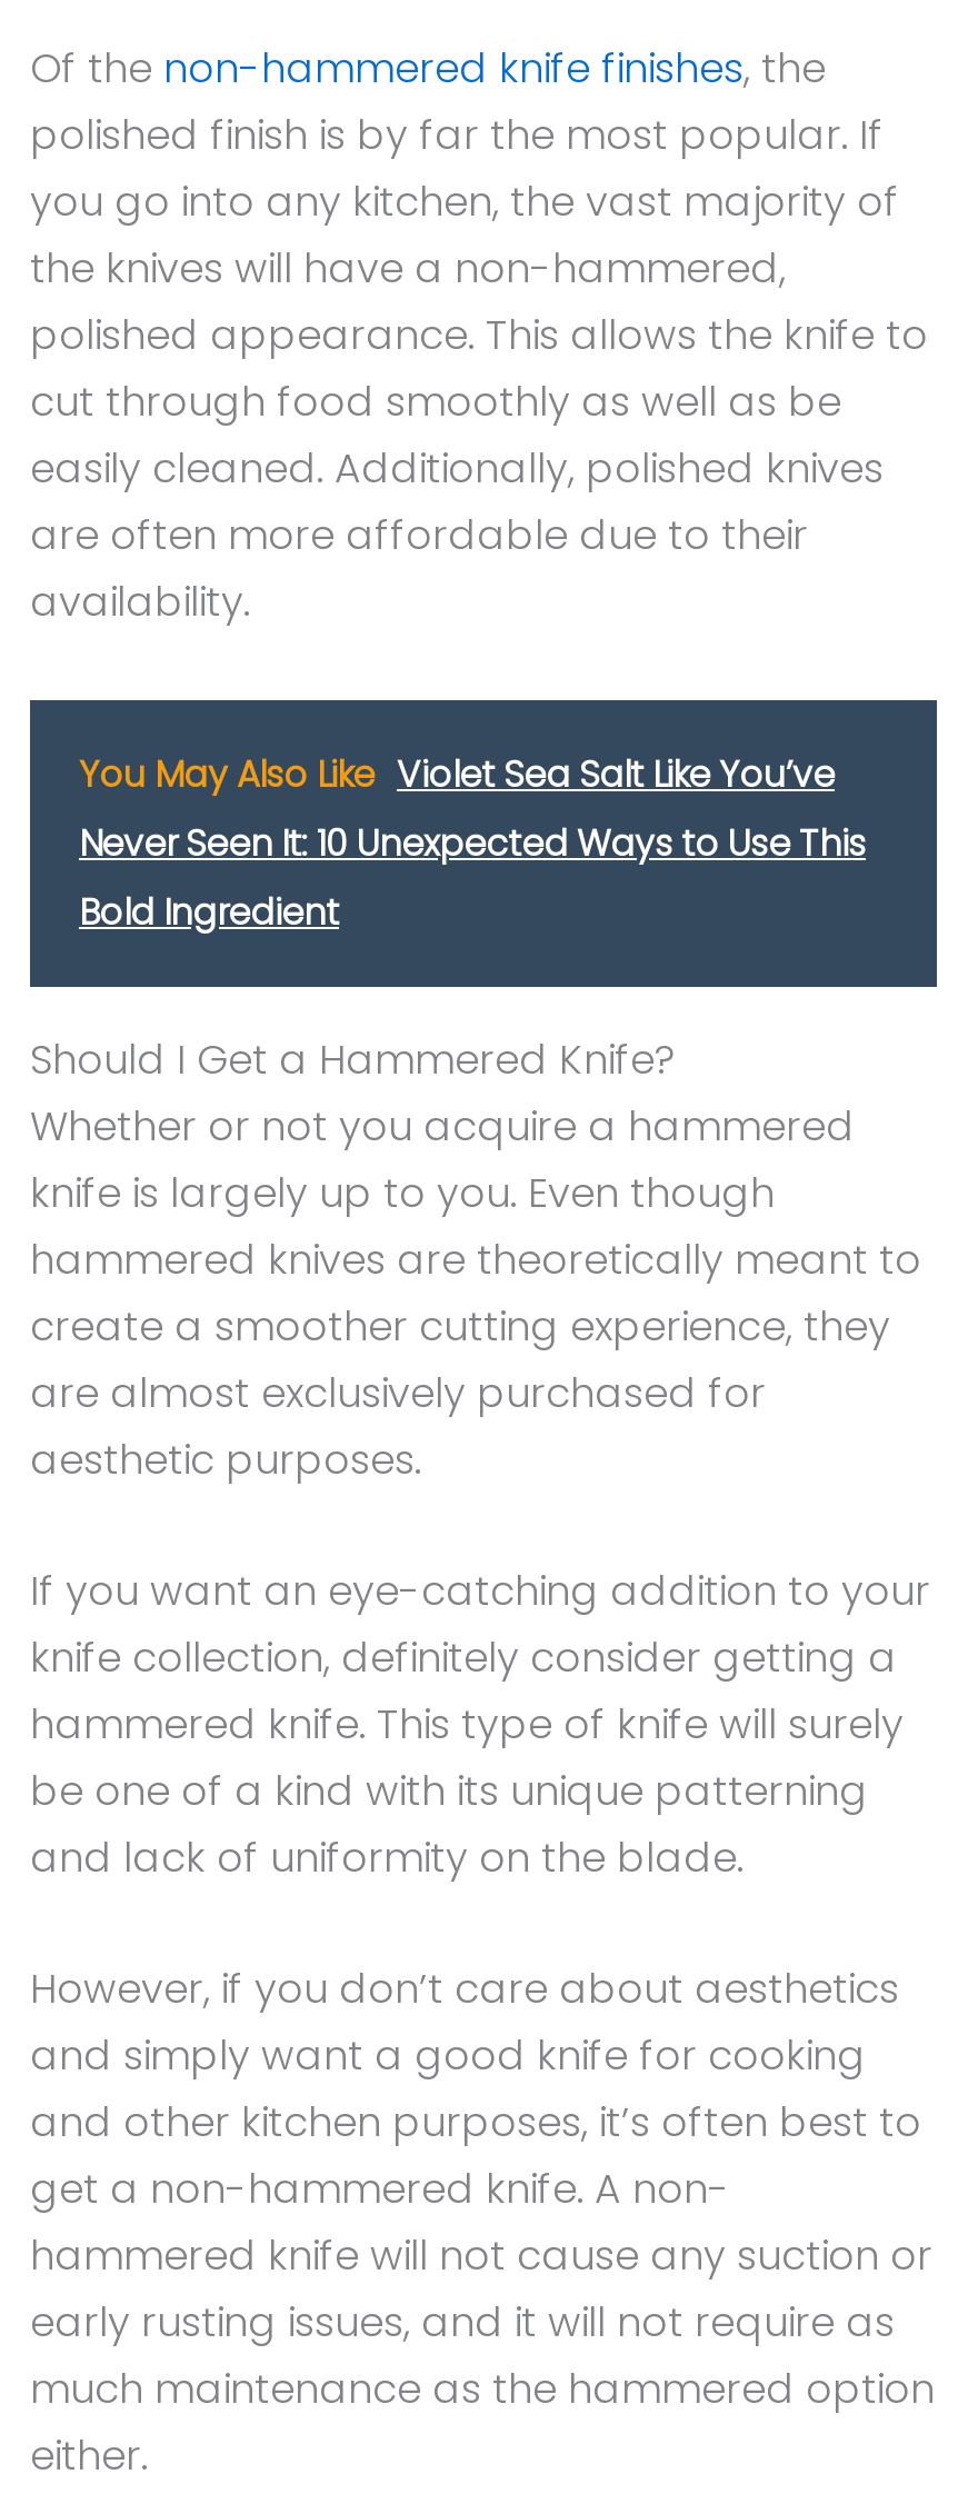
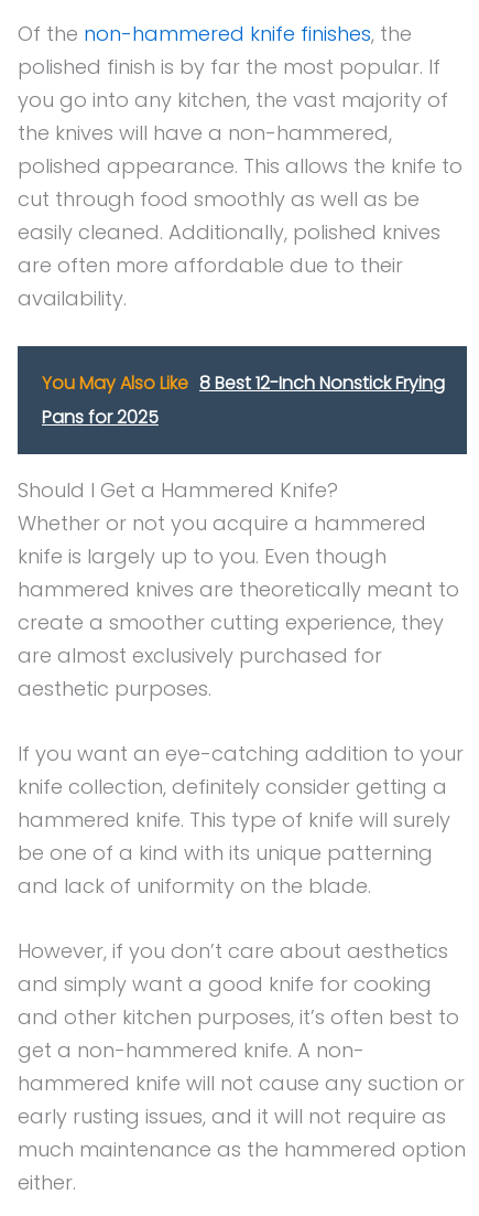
[79,749,866,938] You May Also Like Violet Sea Salt Like You’ve | Never Seen It: 10 Unexpected Ways to Use This | Bold Ingredient -> [42,371,445,430] You May Also Like 8 Best 12-Inch Nonstick Frying | Pans for 2025

